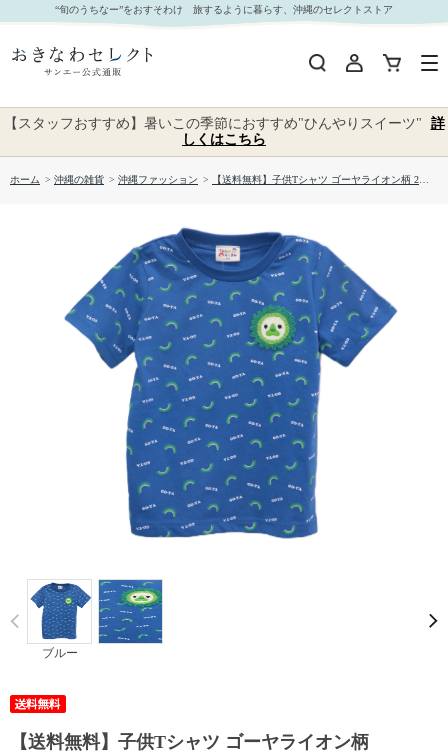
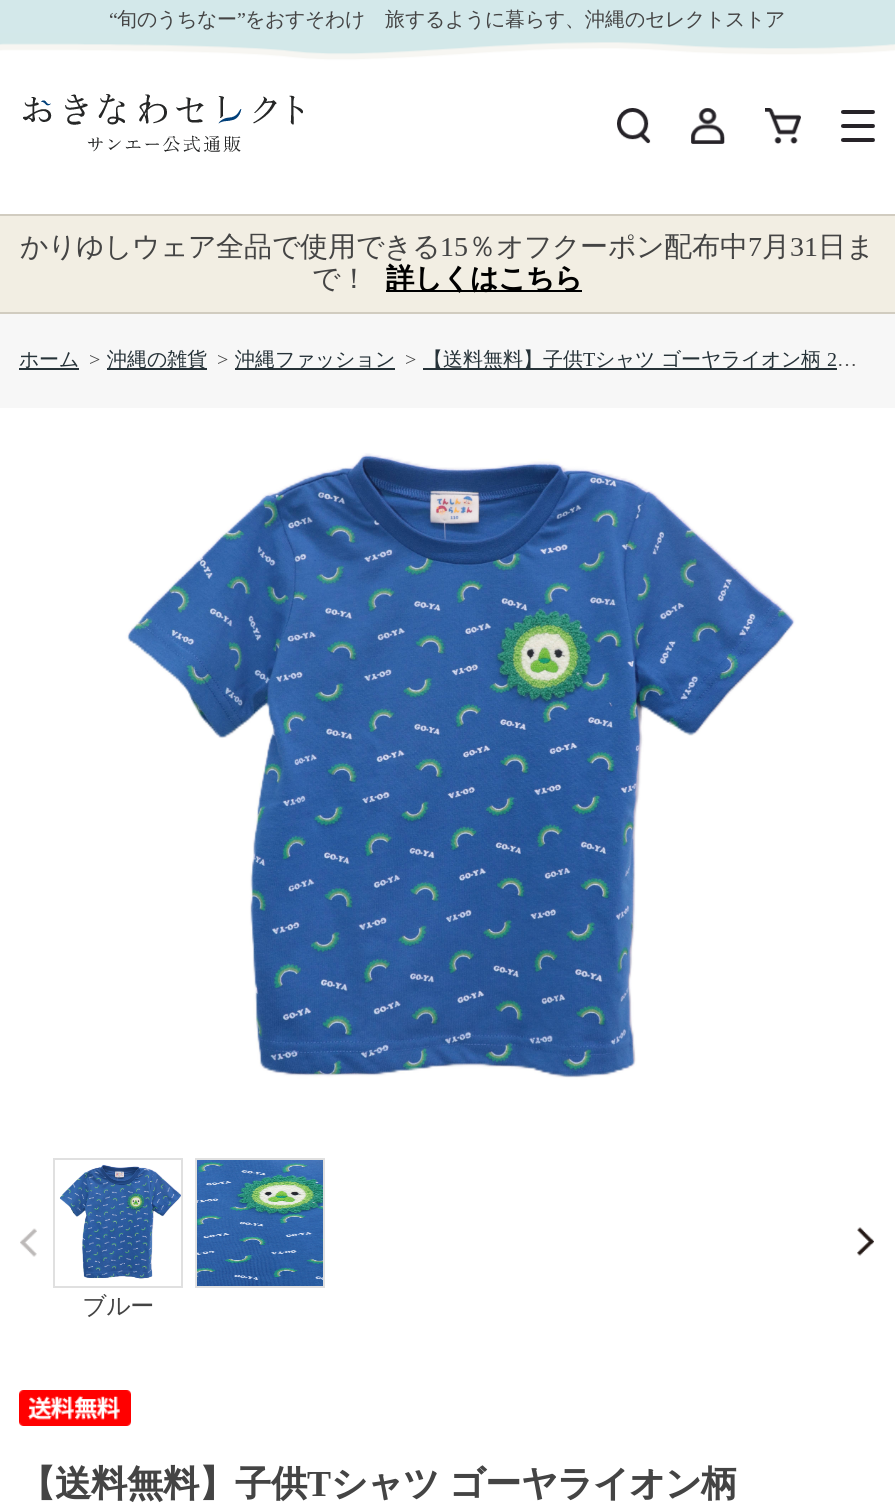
[3,116,444,147] 【スタッフおすすめ】暑いこの季節におすすめ"ひんやりスイーツ" 詳 | しくはこちら -> [20,232,874,294] かりゆしウェア全品で使用できる15％オフクーポン配布中7月31日ま | で！ 詳しくはこちら

